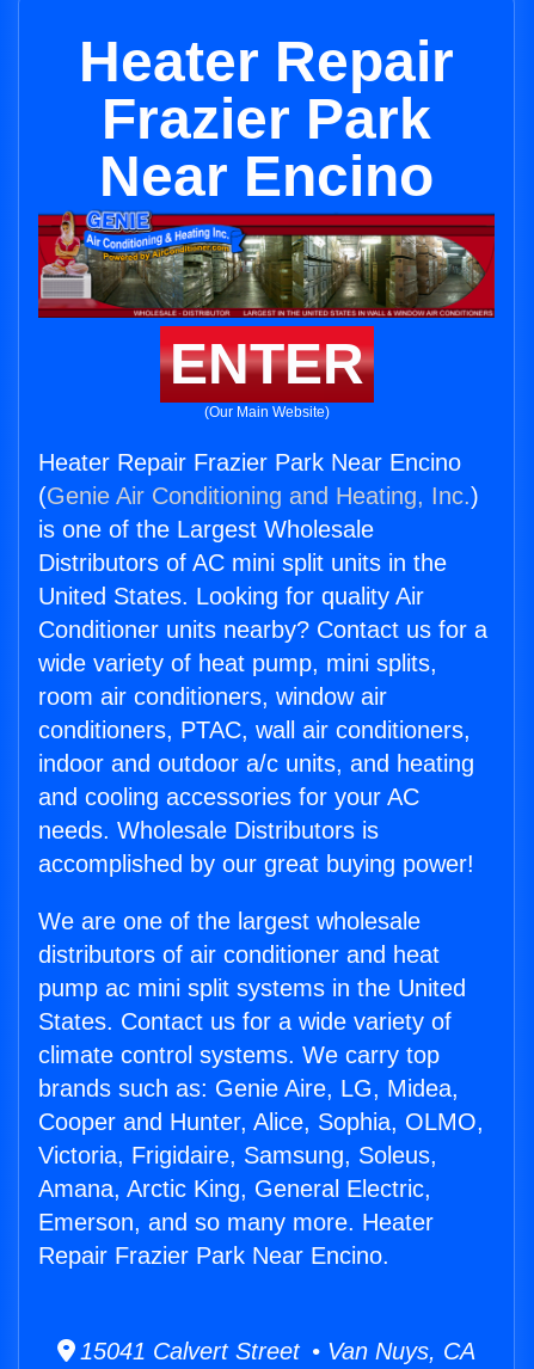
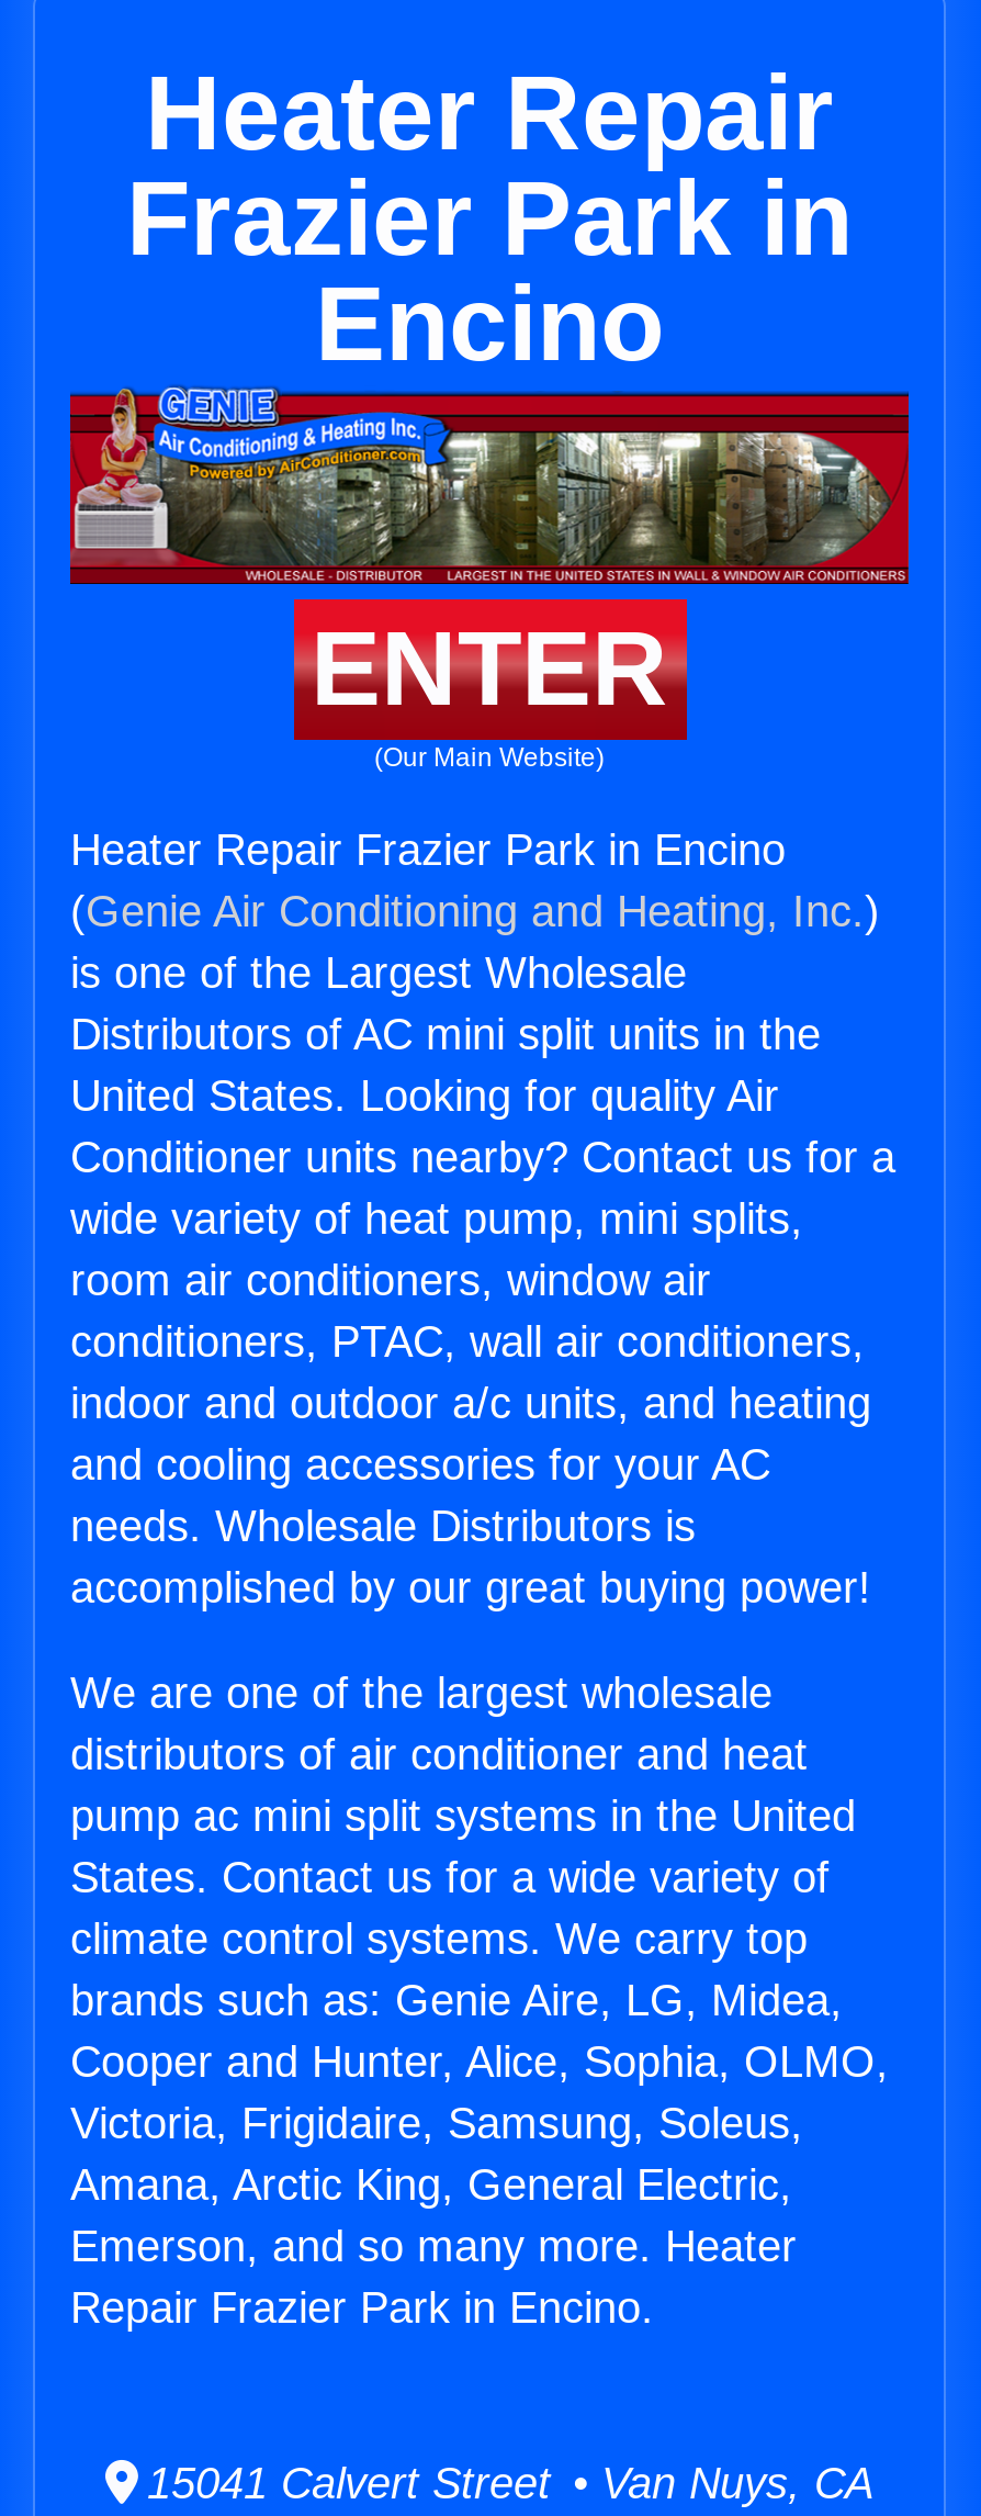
[99,87,434,208] Frazier Park | Near Encino -> [126,160,853,382] Frazier Park in | Encino
[38,449,461,476] Heater Repair Frazier Park Near Encino -> [70,826,786,874] Heater Repair Frazier Park in Encino
[38,1242,389,1269] Repair Frazier Park Near Encino. -> [70,2284,654,2332] Repair Frazier Park in Encino.

